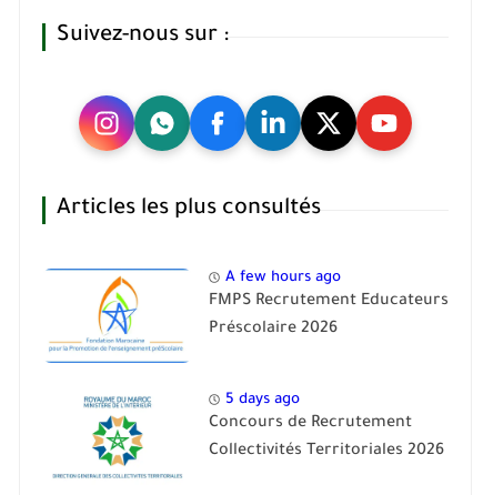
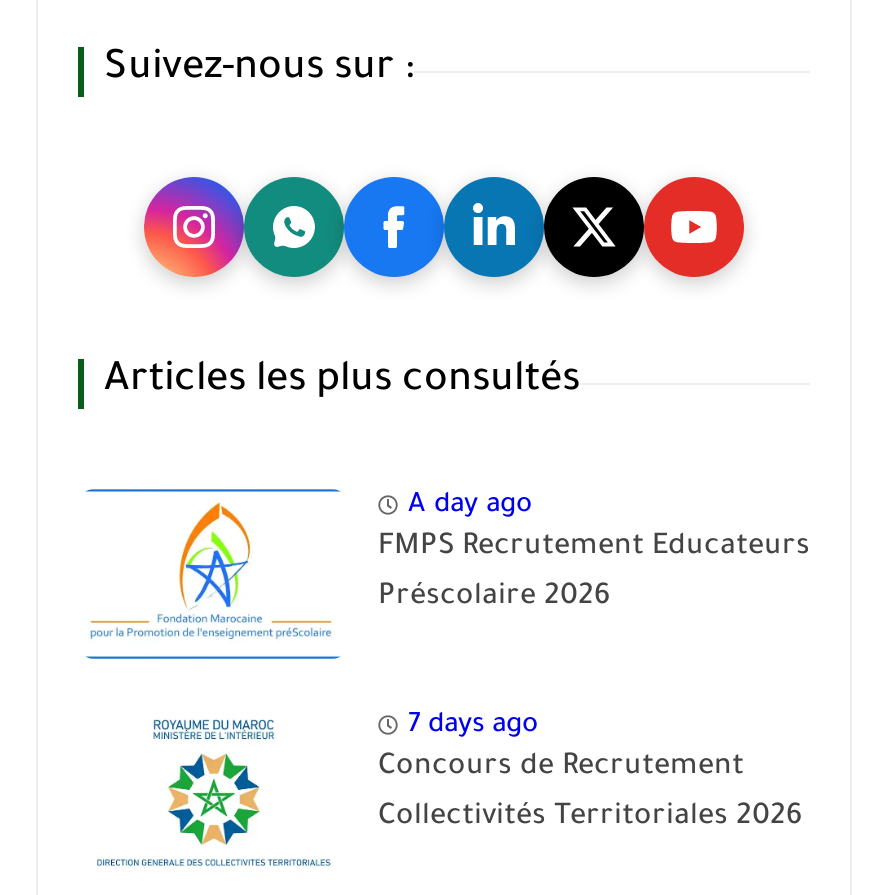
[225,270,341,287] A few hours ago -> [408,492,532,522] A day ago
[225,392,300,409] 5 days ago -> [408,712,538,742] 7 days ago

